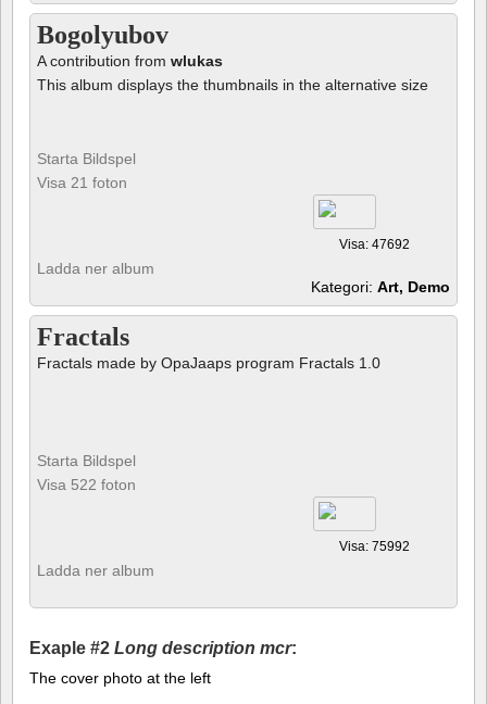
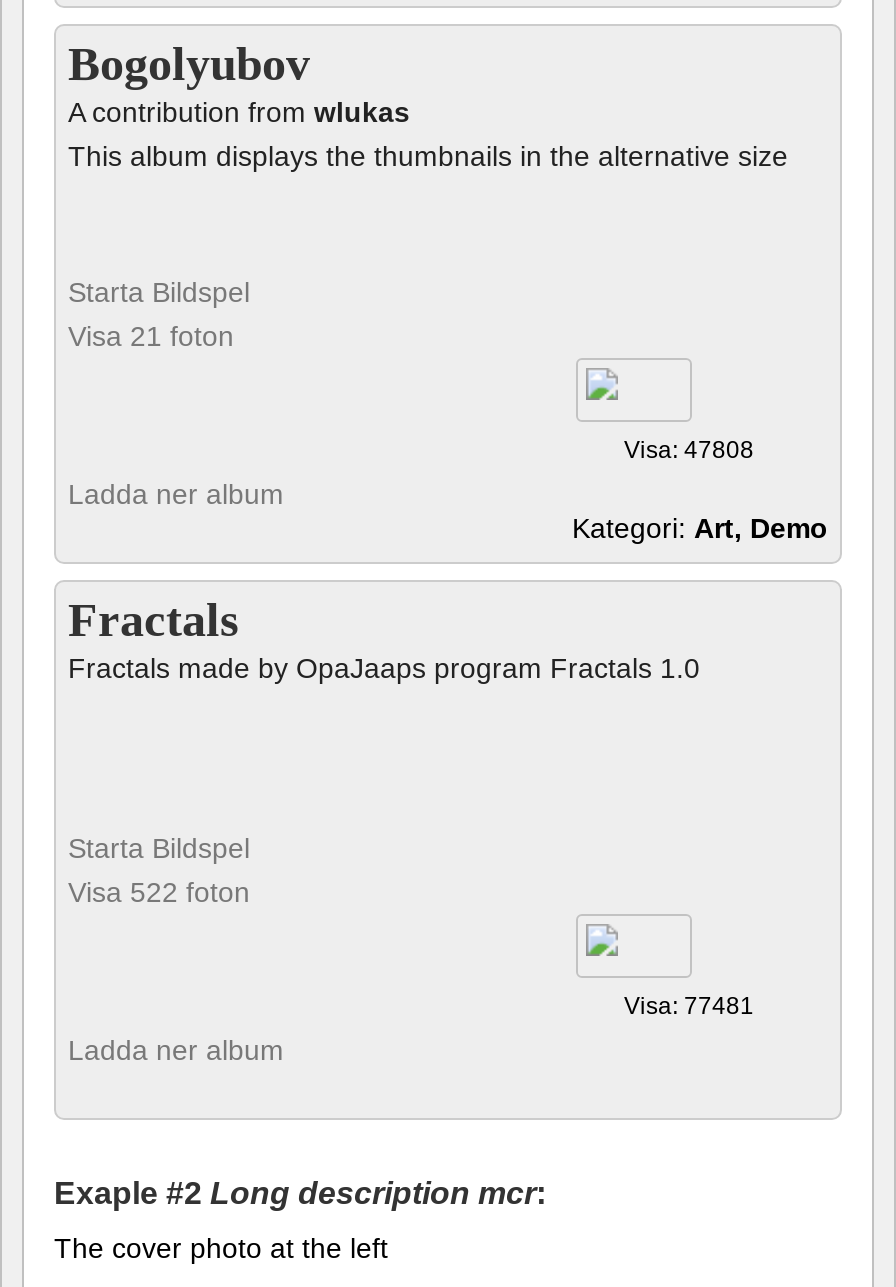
[339,236,410,252] Visa: 47692 -> [624,435,754,463] Visa: 47808
[339,538,410,554] Visa: 75992 -> [624,991,754,1019] Visa: 77481

